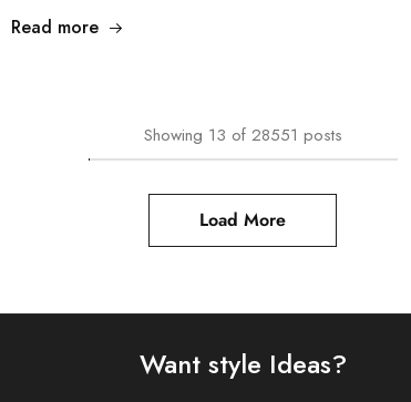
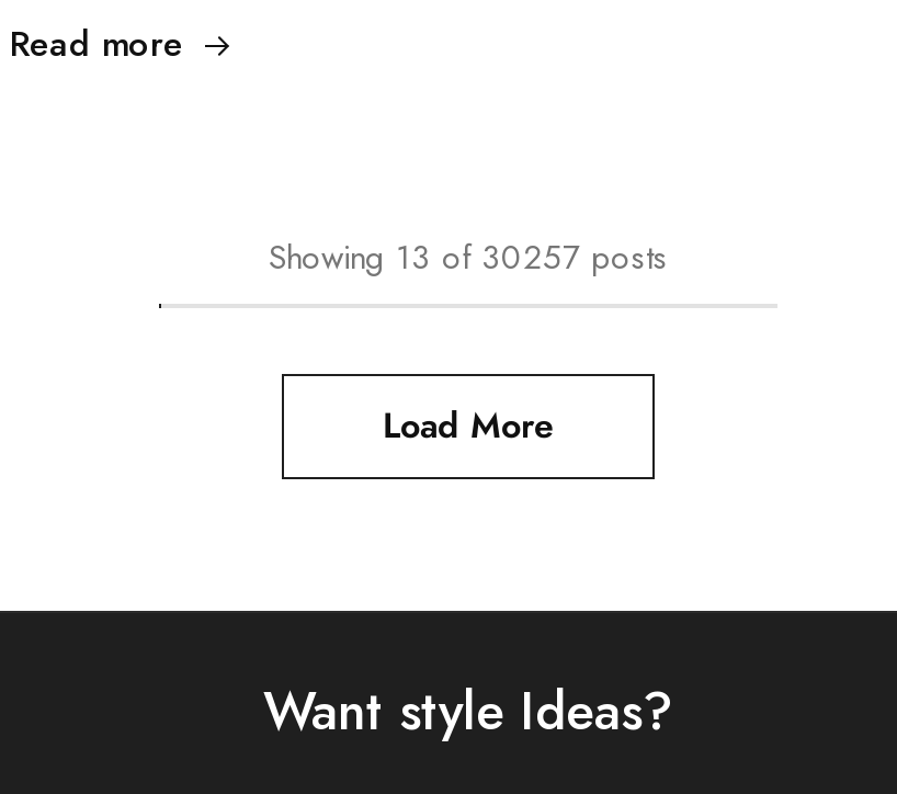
[143,123,342,147] Showing 13 of 28551 posts -> [269,234,668,282] Showing 13 of 30257 posts

